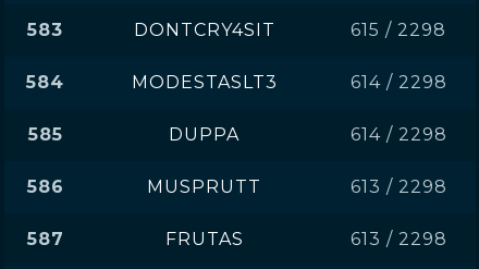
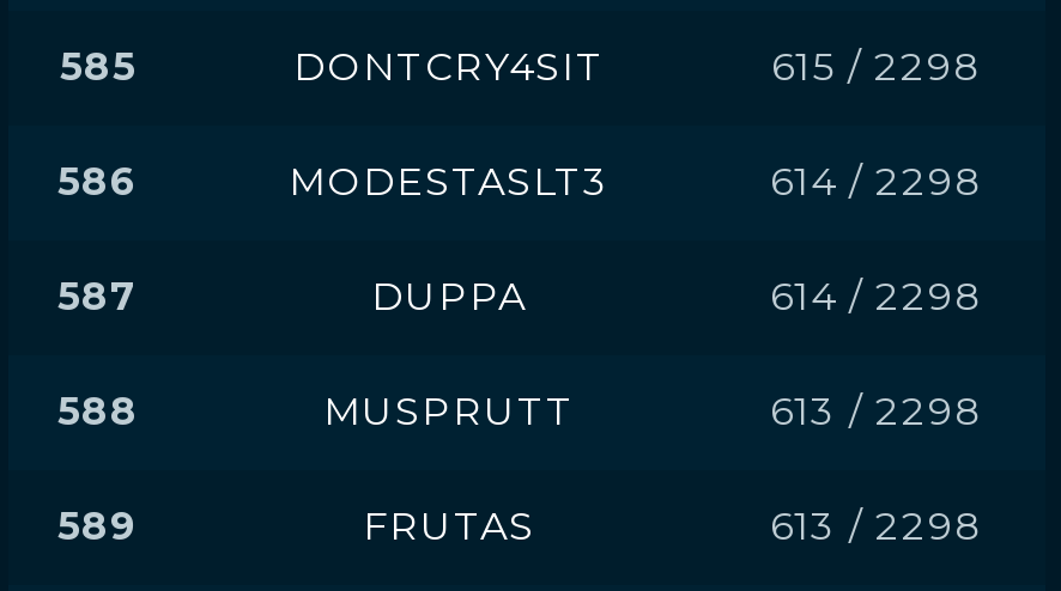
[27,20,63,40] 583 -> [60,44,137,90] 585
[26,72,64,93] 584 -> [57,159,139,205] 586
[28,124,63,145] 585 -> [57,274,139,319] 587
[27,176,64,197] 586 -> [57,389,139,434] 588
[27,229,64,249] 587 -> [57,504,139,549] 589

